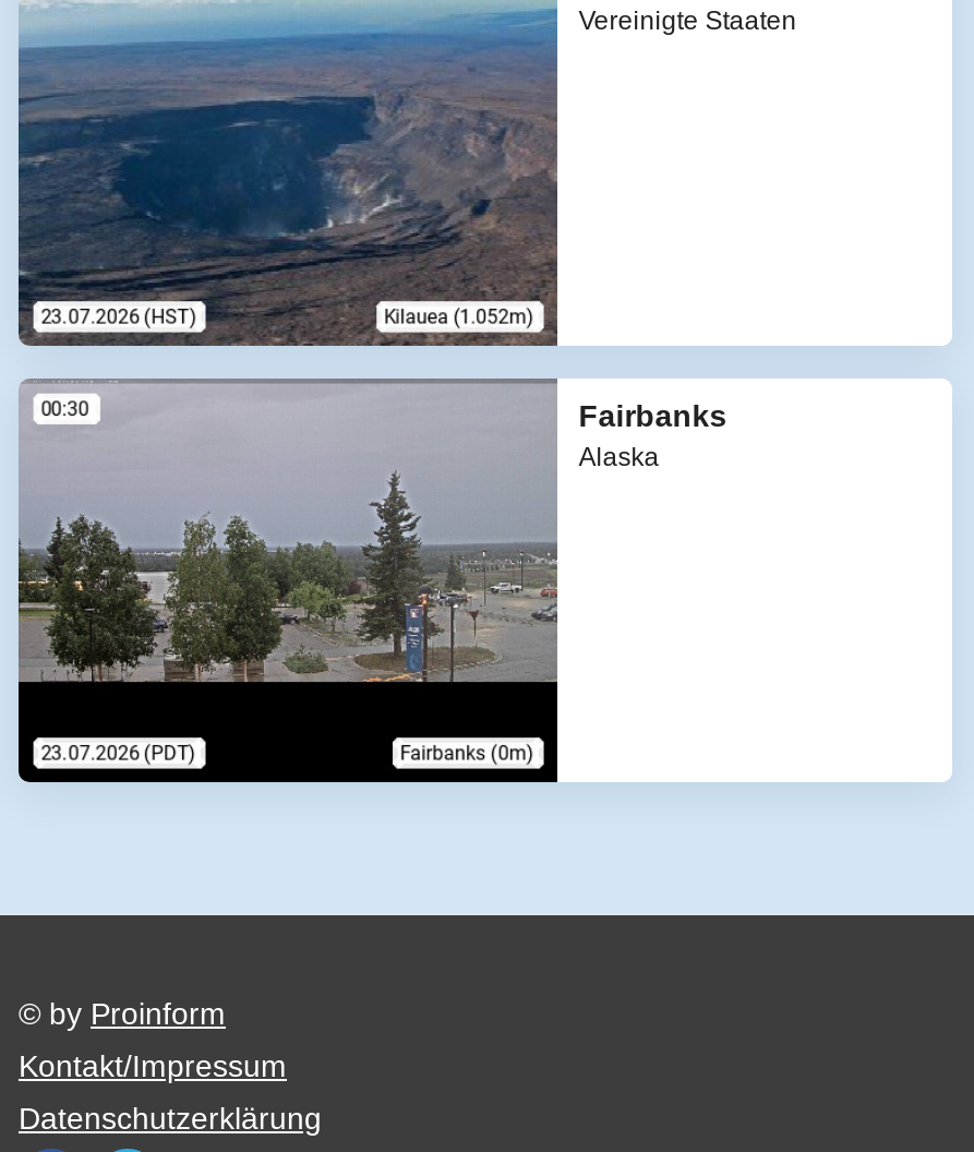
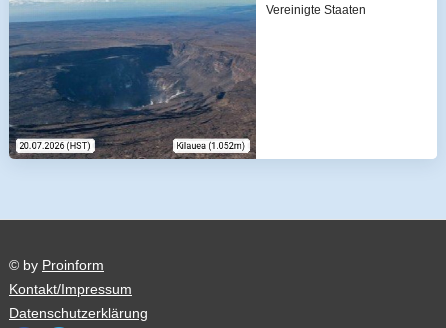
[19,377,727,781] [image] | Fairbanks | Alaska -> none

